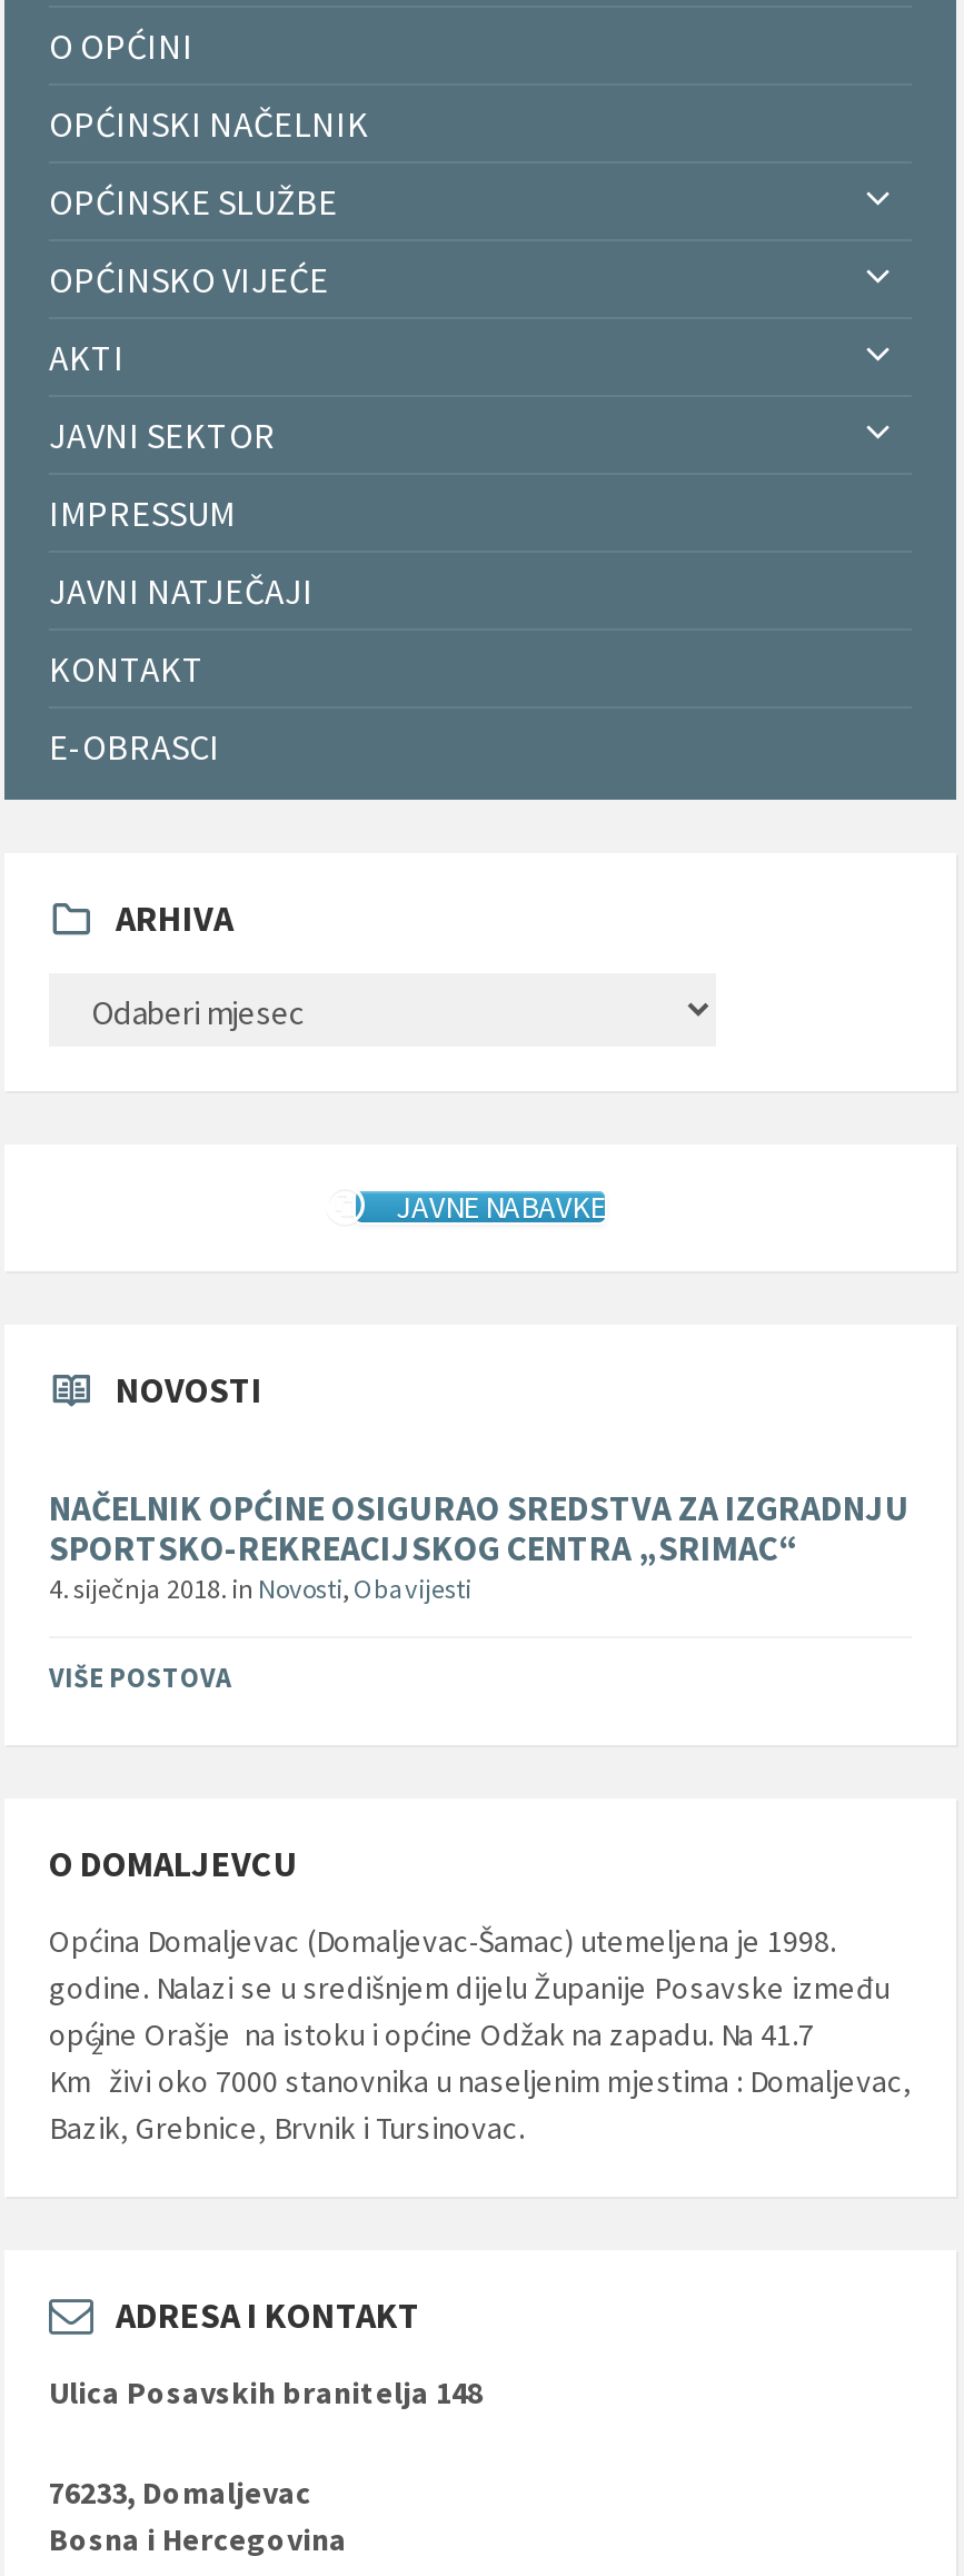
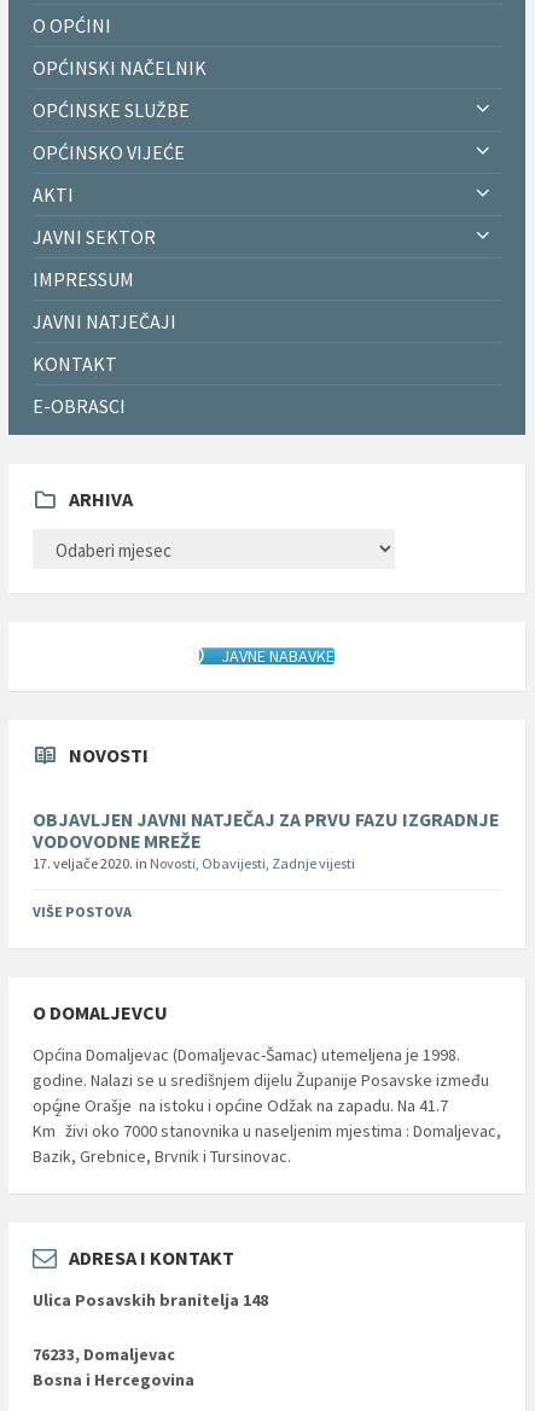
[49,1487,910,1605] NAČELNIK OPĆINE OSIGURAO SREDSTVA ZA IZGRADNJU | SPORTSKO-REKREACIJSKOG CENTRA „SRIMAC“ | 4. siječnja 2018. in Novosti, Obavijesti -> [33,808,499,872] OBJAVLJEN JAVNI NATJEČAJ ZA PRVU FAZU IZGRADNJE | VODOVODNE MREŽE | 17. veljače 2020. in Novosti, Obavijesti, Zadnje vijesti

